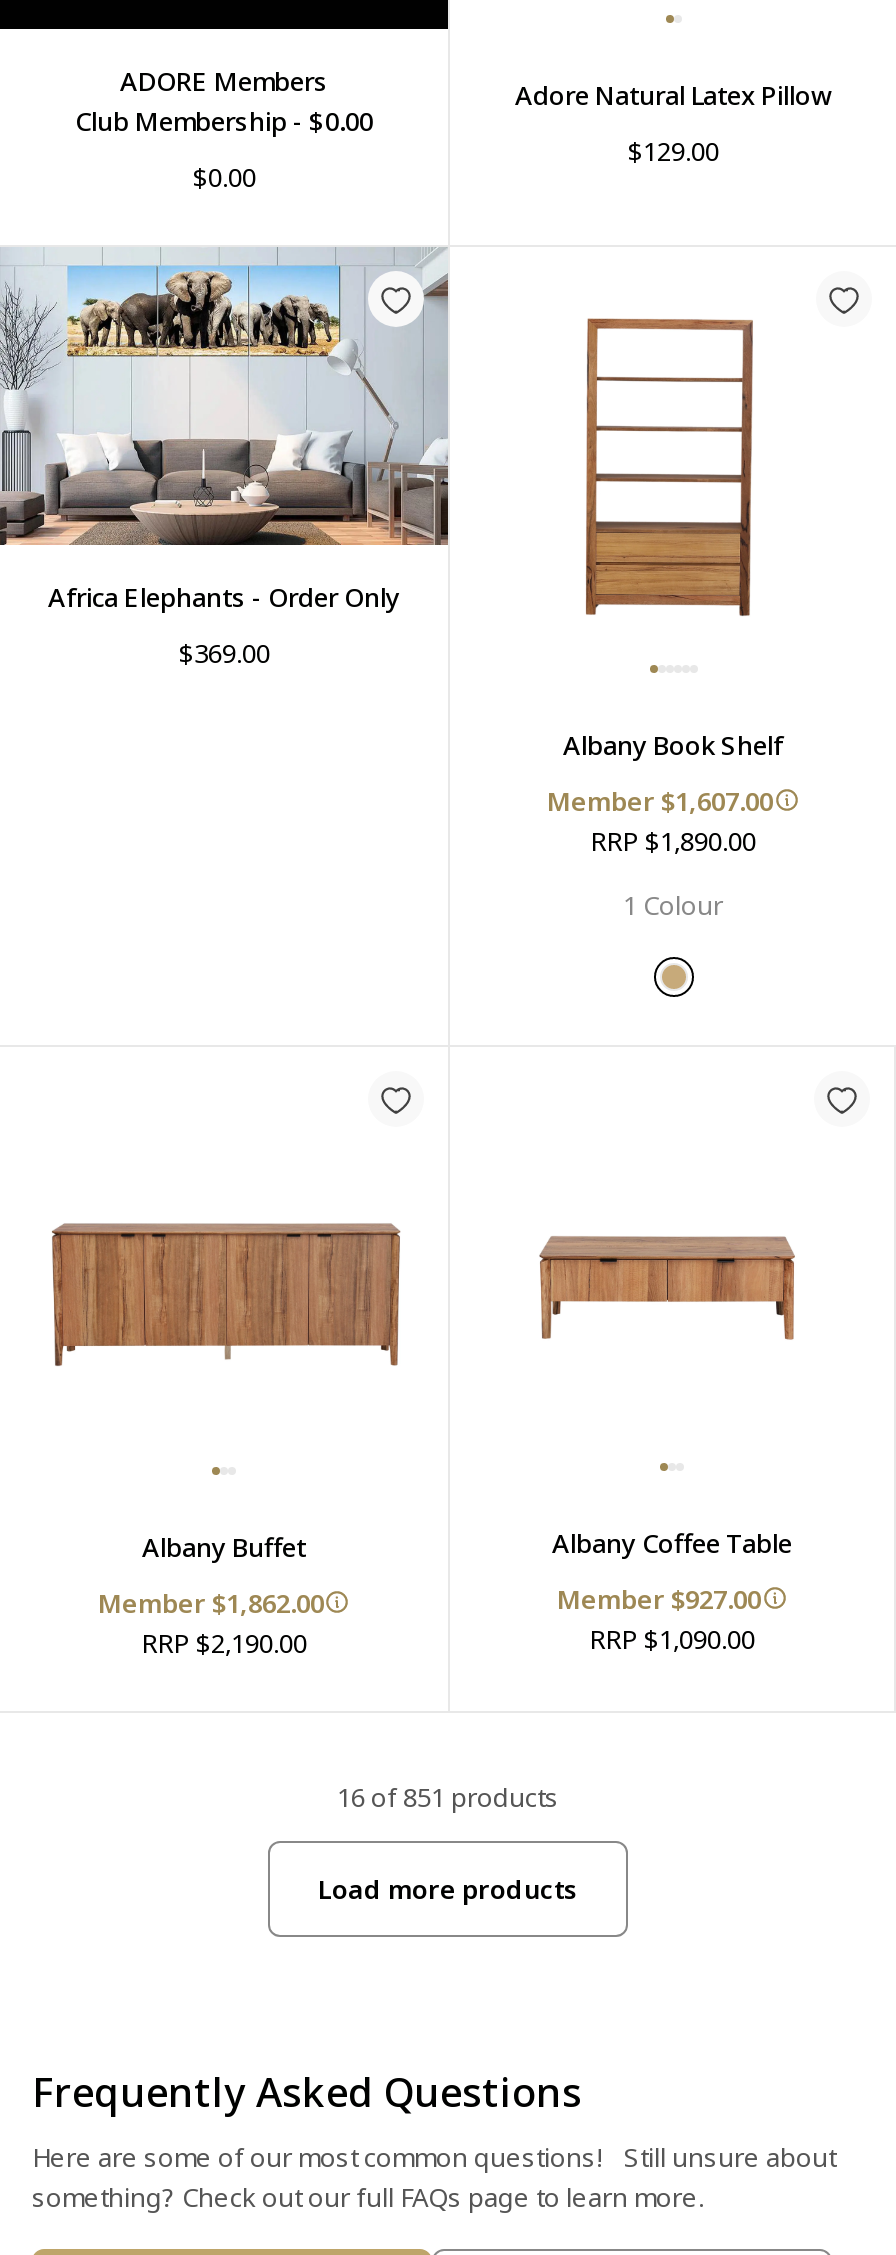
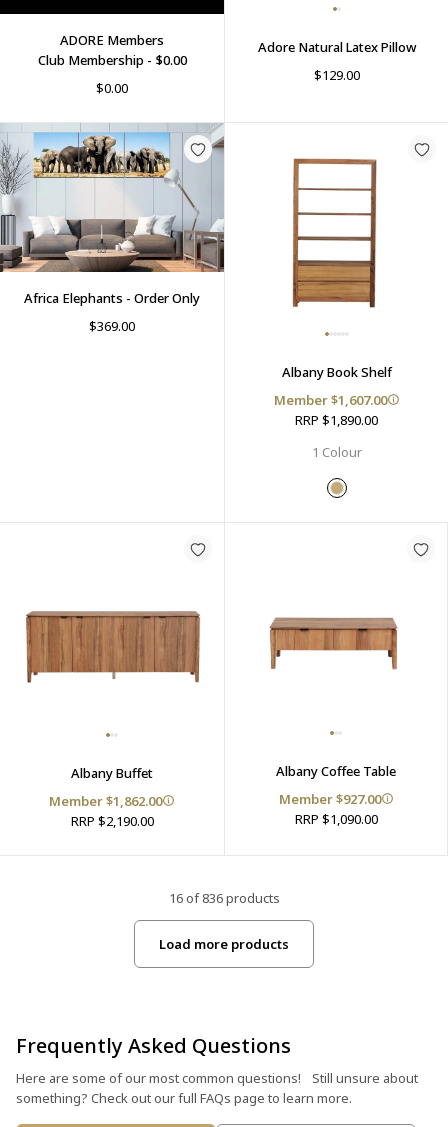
[337,1779,559,1815] 16 of 851 products -> [168,889,279,907] 16 of 836 products

